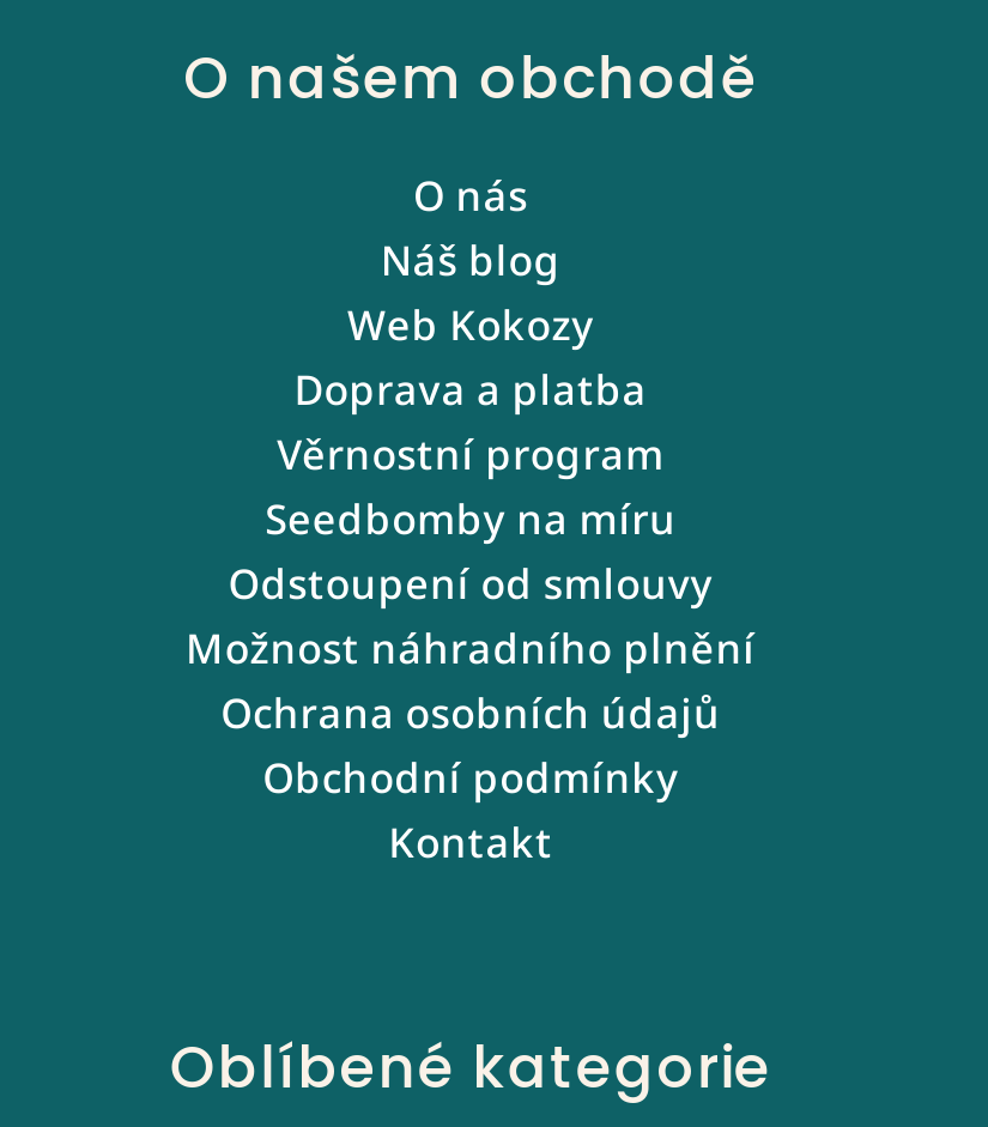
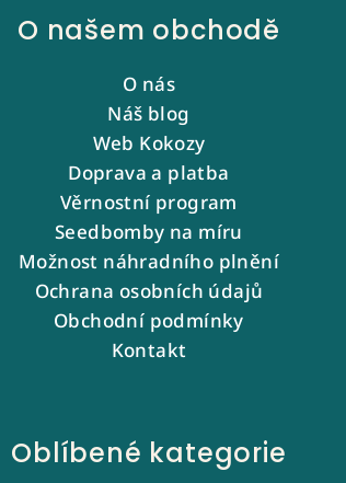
[228,555,713,610] Odstoupení od smlouvy -> none

